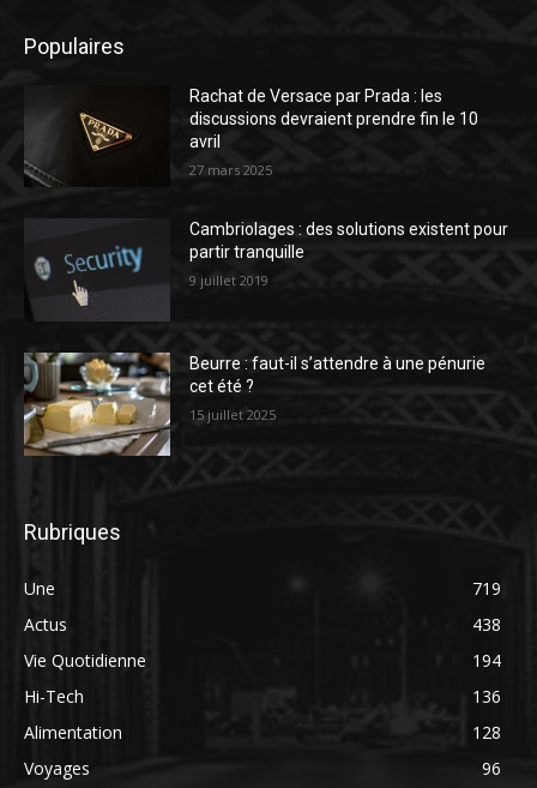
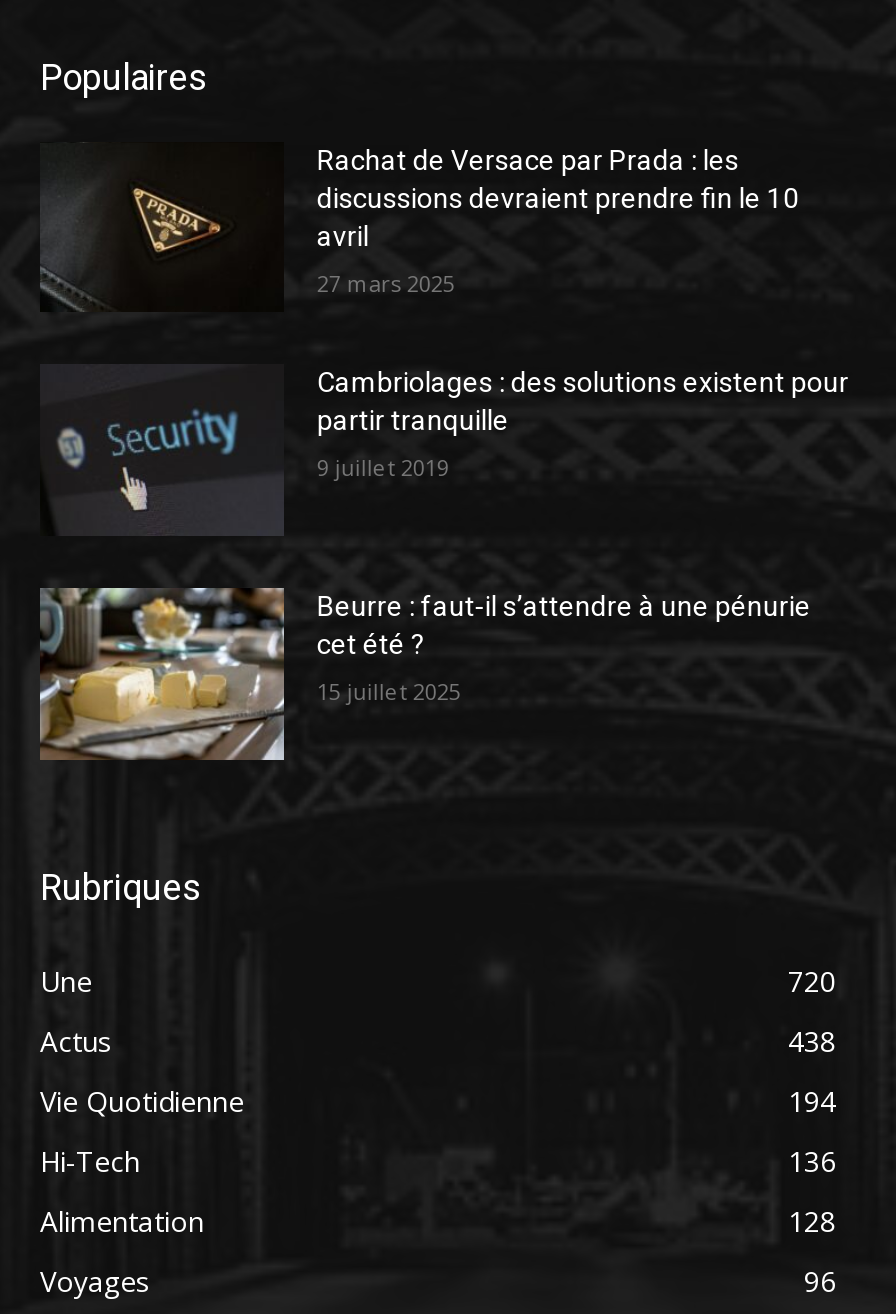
[472,577,501,599] 719 -> [788,961,836,999] 720

